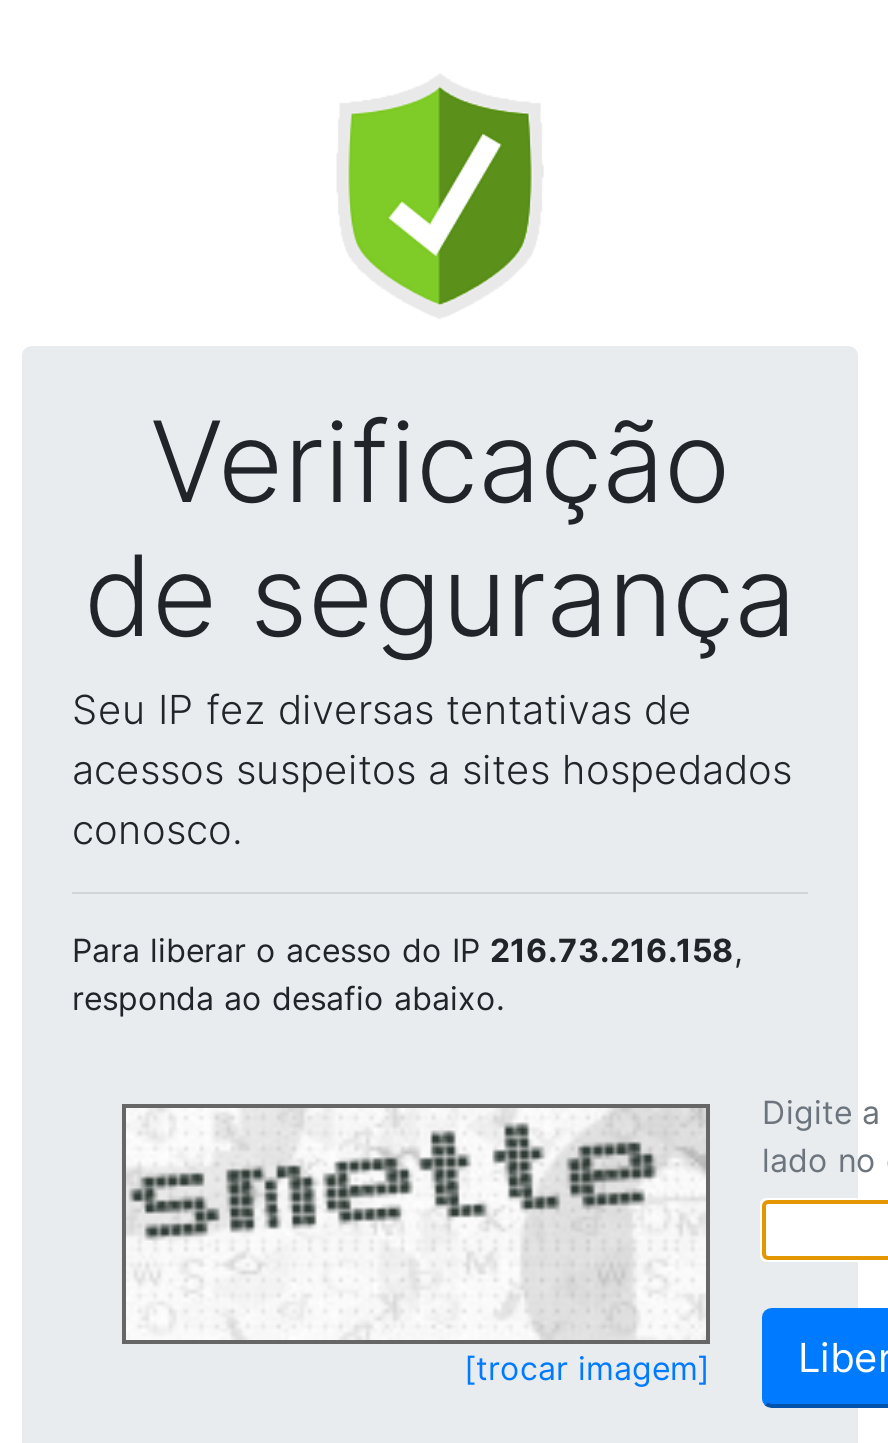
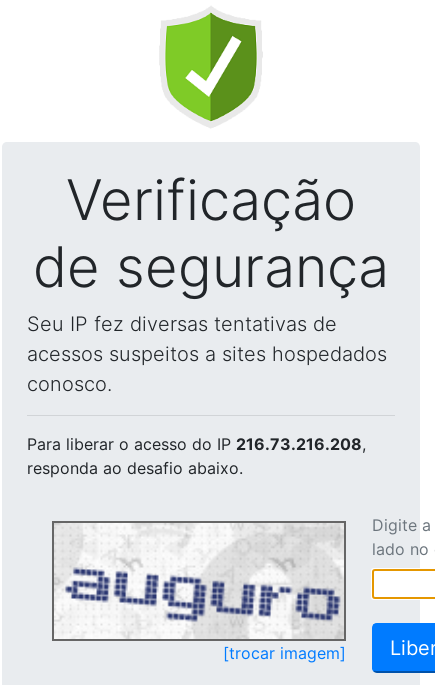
[72,930,742,970] Para liberar o acesso do IP 216.73.216.158, -> [27,434,366,454] Para liberar o acesso do IP 216.73.216.208,
[130,1112,704,1338] [image] -> [56,526,343,637] [image]

